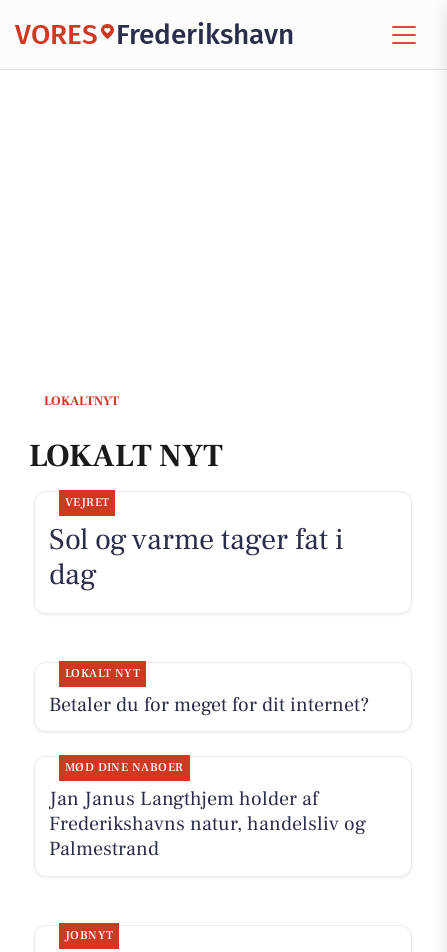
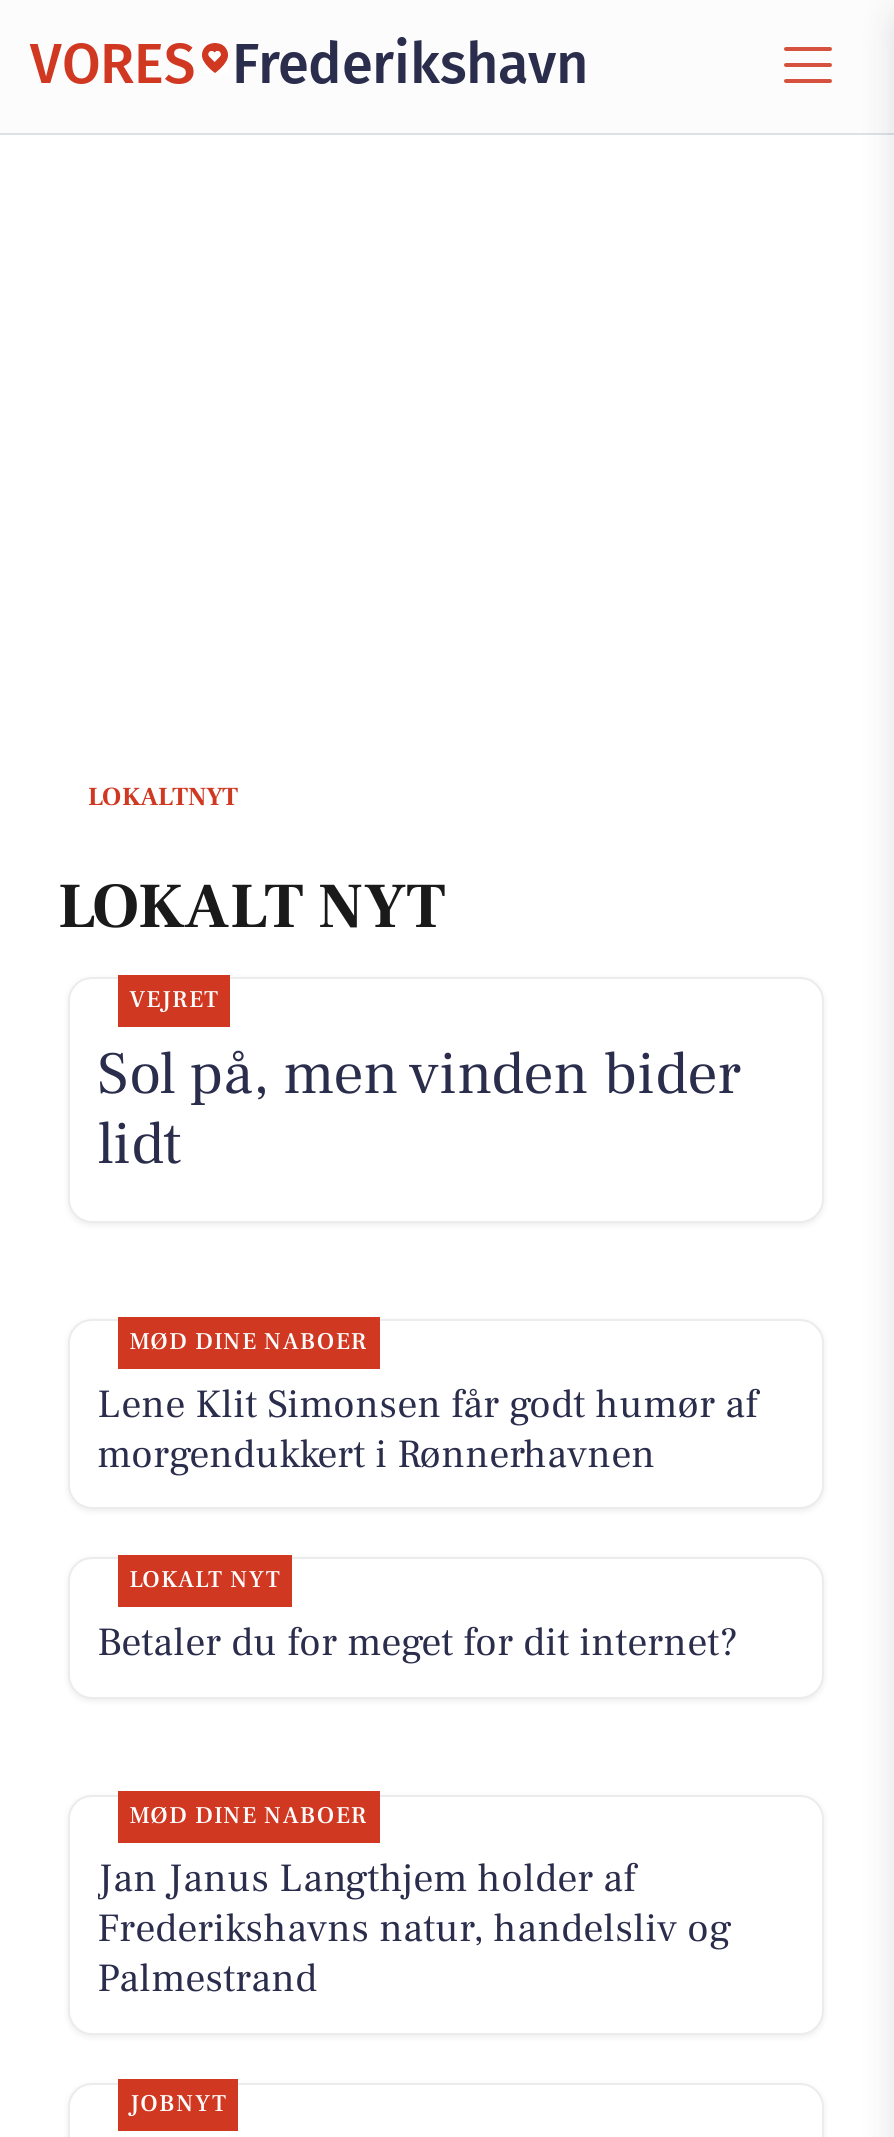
[49,520,344,594] Sol og varme tager fat i | dag -> [97,1034,757,1481] Sol på, men vinden bider | lidt | MØD DINE NABOER | Lene Klit Simonsen får godt humør af | morgendukkert i Rønnerhavnen
moved [49,760,366,862] -> [97,1801,731,2005]: MØD DINE NABOER | Jan Janus Langthjem holder af | Frederikshavns natur, handelsliv og | Palmestrand

